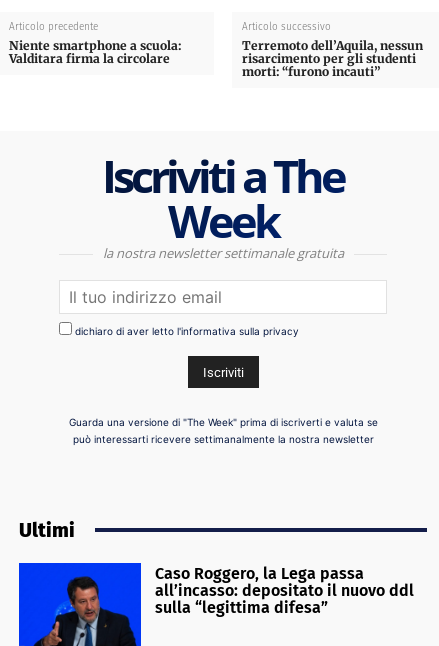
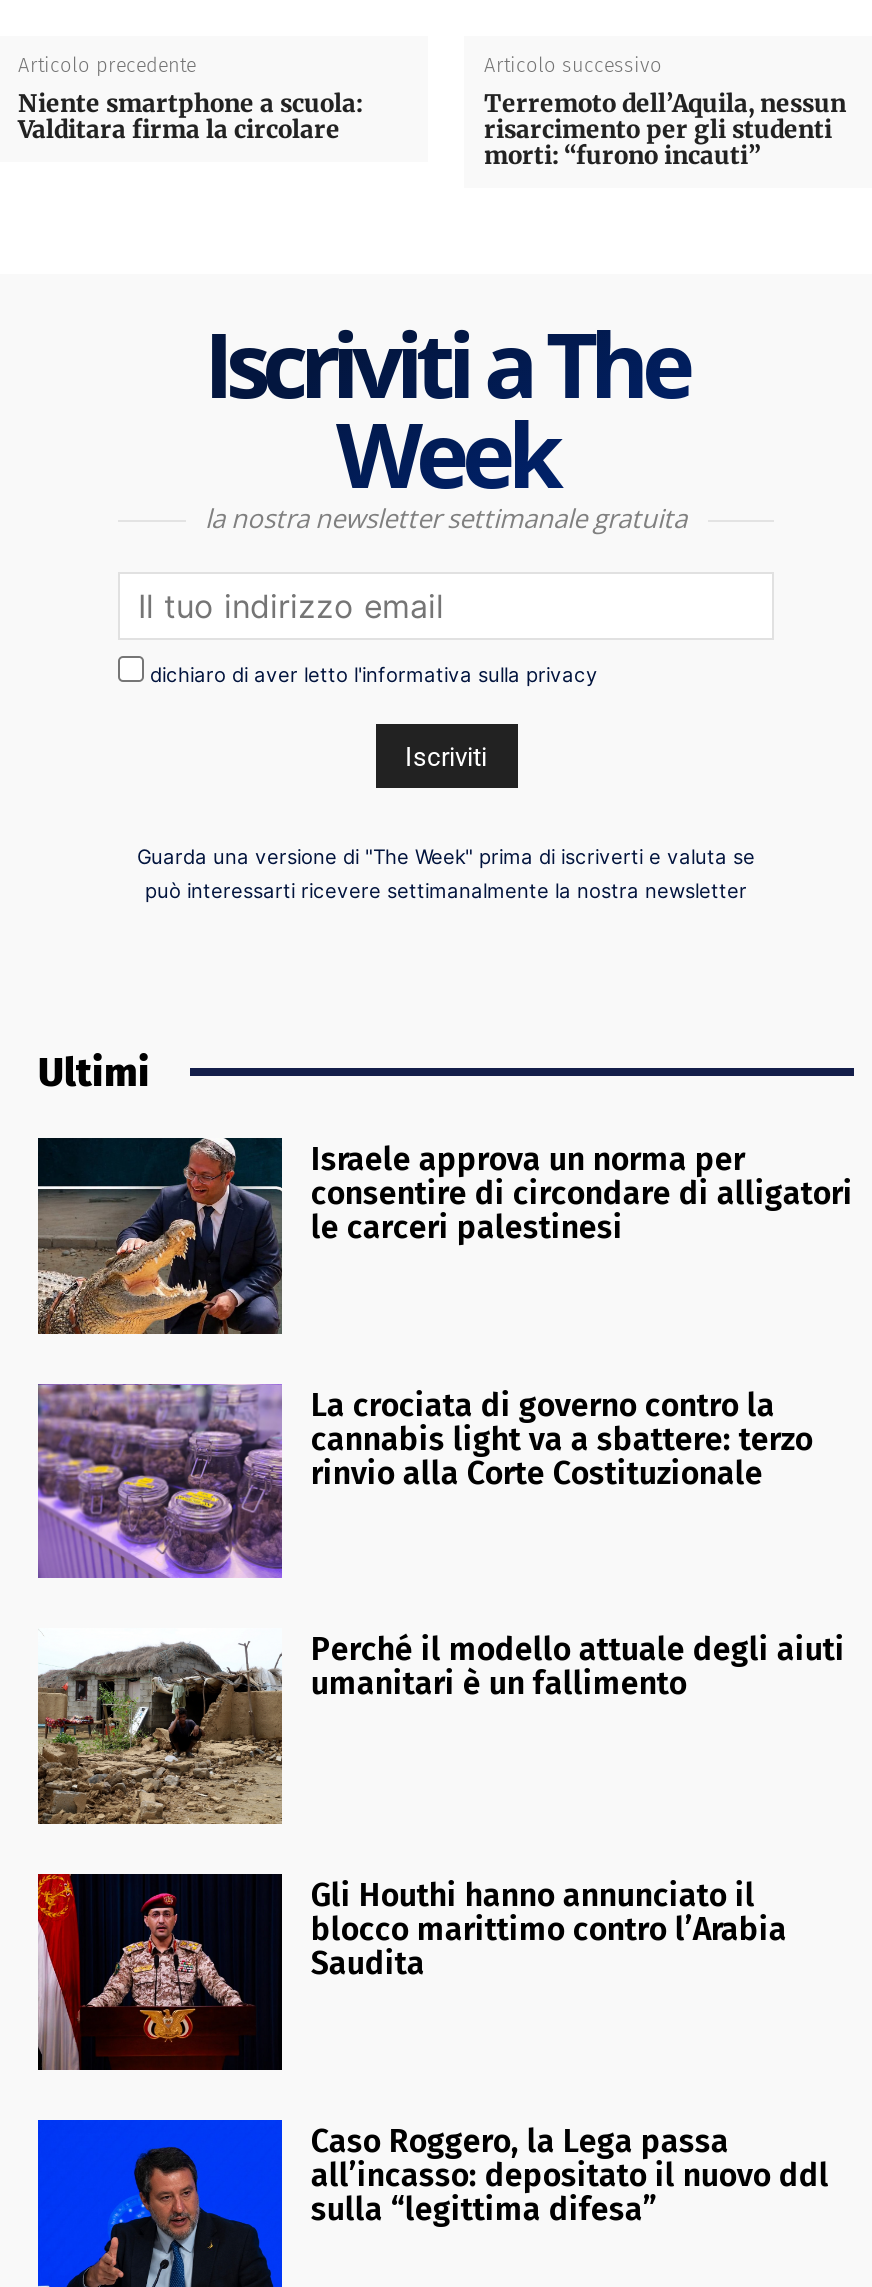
none -> [36,1136,853,1336] [image] | Israele approva un norma per | consentire di circondare di alligatori | le carceri palestinesi
none -> [36,1382,813,1600] [image] | La crociata di governo contro la | cannabis light va a sbattere: terzo | rinvio alla Corte Costituzionale
none -> [36,1631,845,1826] [image] | Perché il modello attuale degli aiuti | umanitari è un fallimento
none -> [36,1870,787,2080] [image] | Gli Houthi hanno annunciato il | blocco marittimo contro l’Arabia | Saudita

